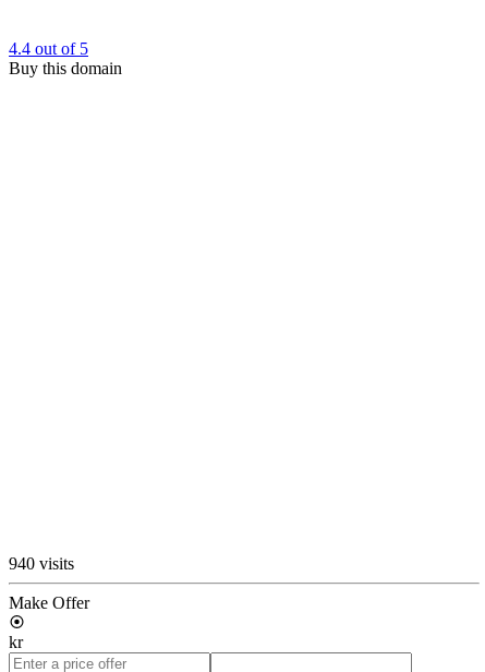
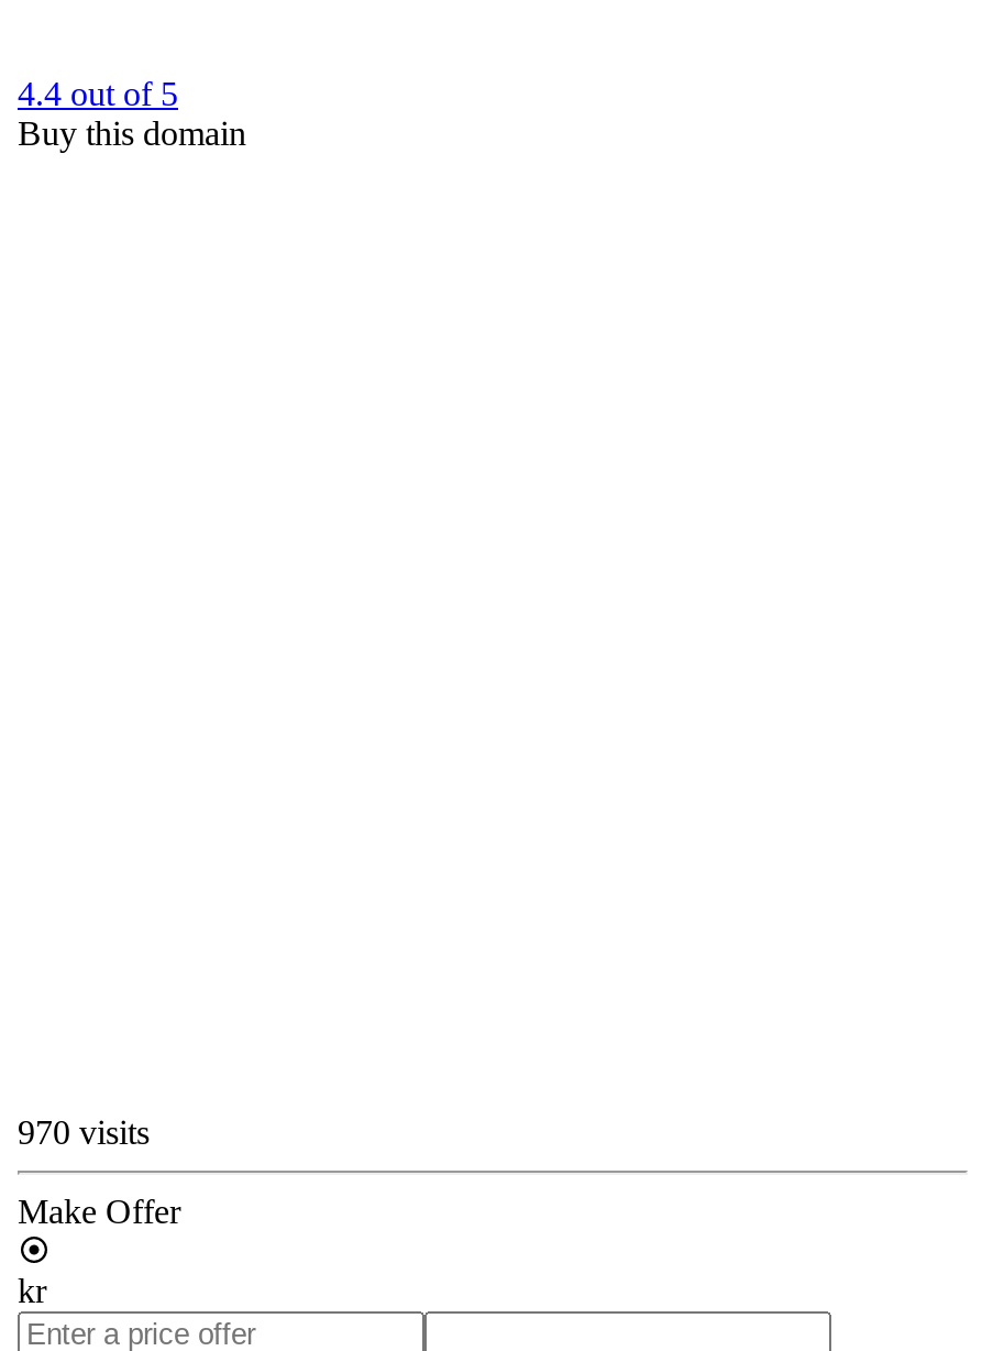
[9,554,74,572] 940 visits -> [18,1112,150,1150] 970 visits

